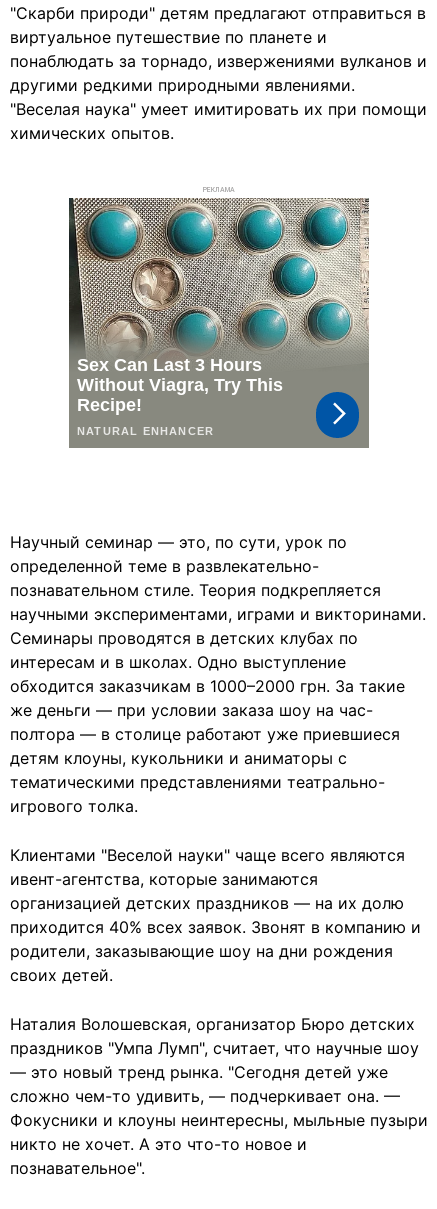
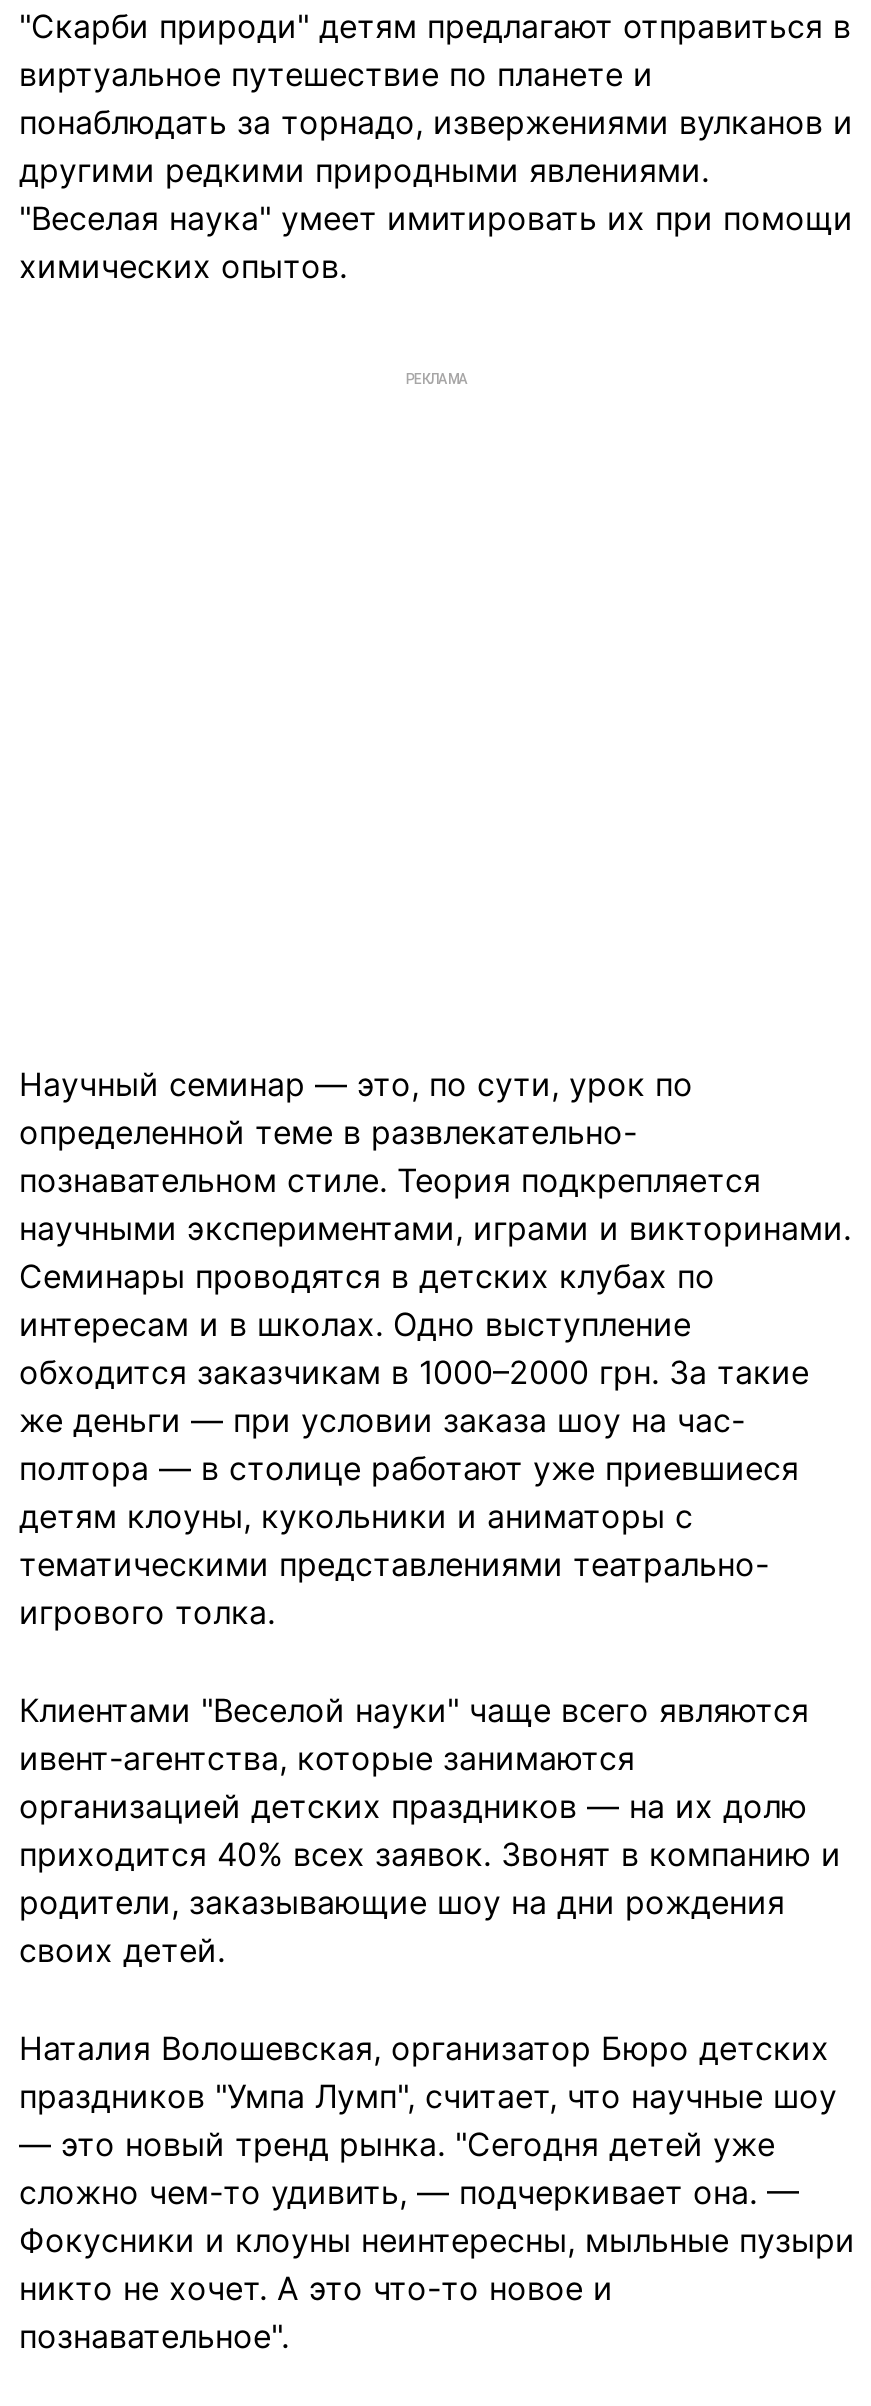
[68,197,370,449] [image] -> none

